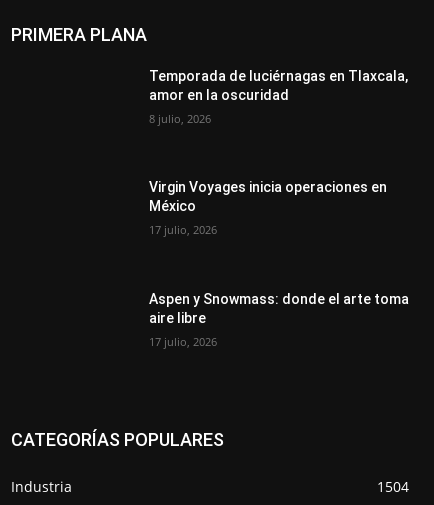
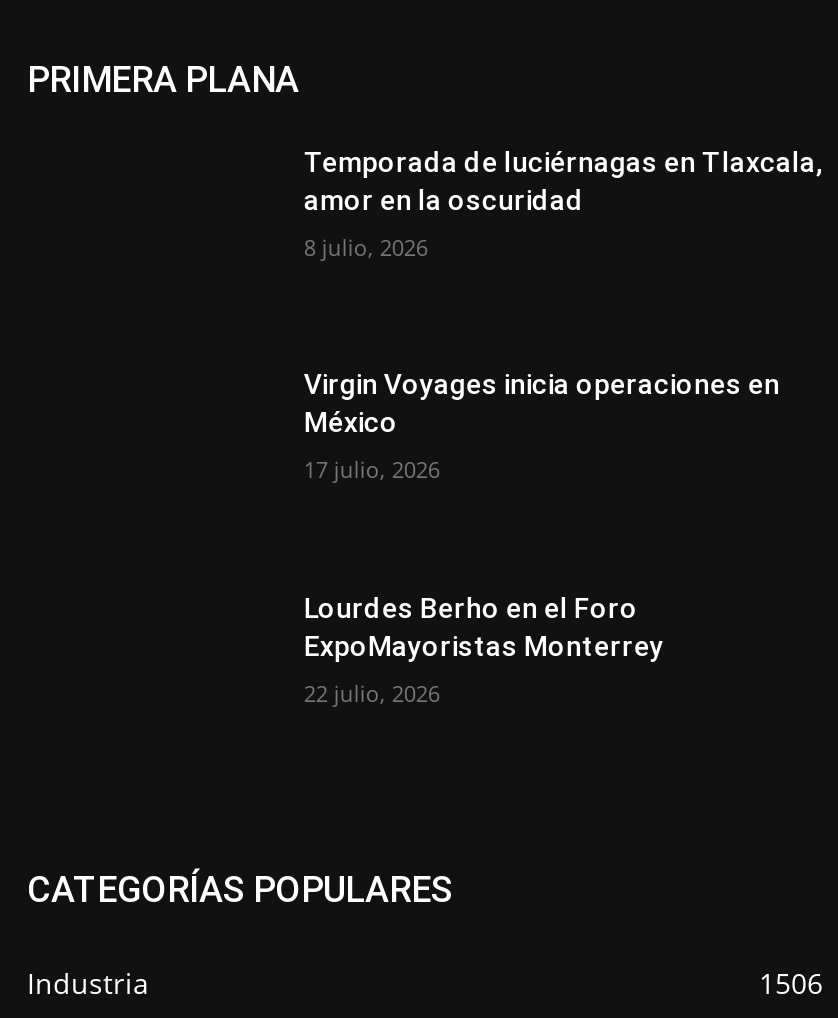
[149,291,409,326] Aspen y Snowmass: donde el arte toma | aire libre -> [304,592,664,662] Lourdes Berho en el Foro | ExpoMayoristas Monterrey
[149,334,217,349] 17 julio, 2026 -> [304,678,440,708] 22 julio, 2026
[377,477,409,496] 1504 -> [759,964,823,1002] 1506

